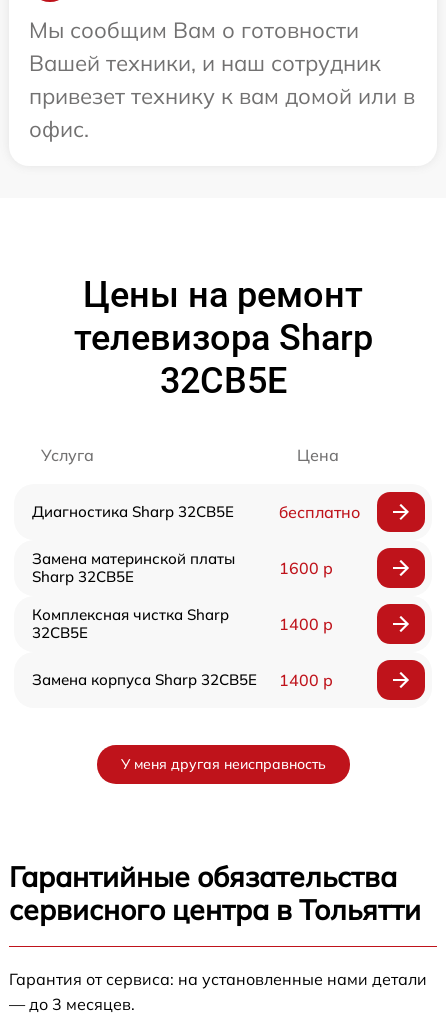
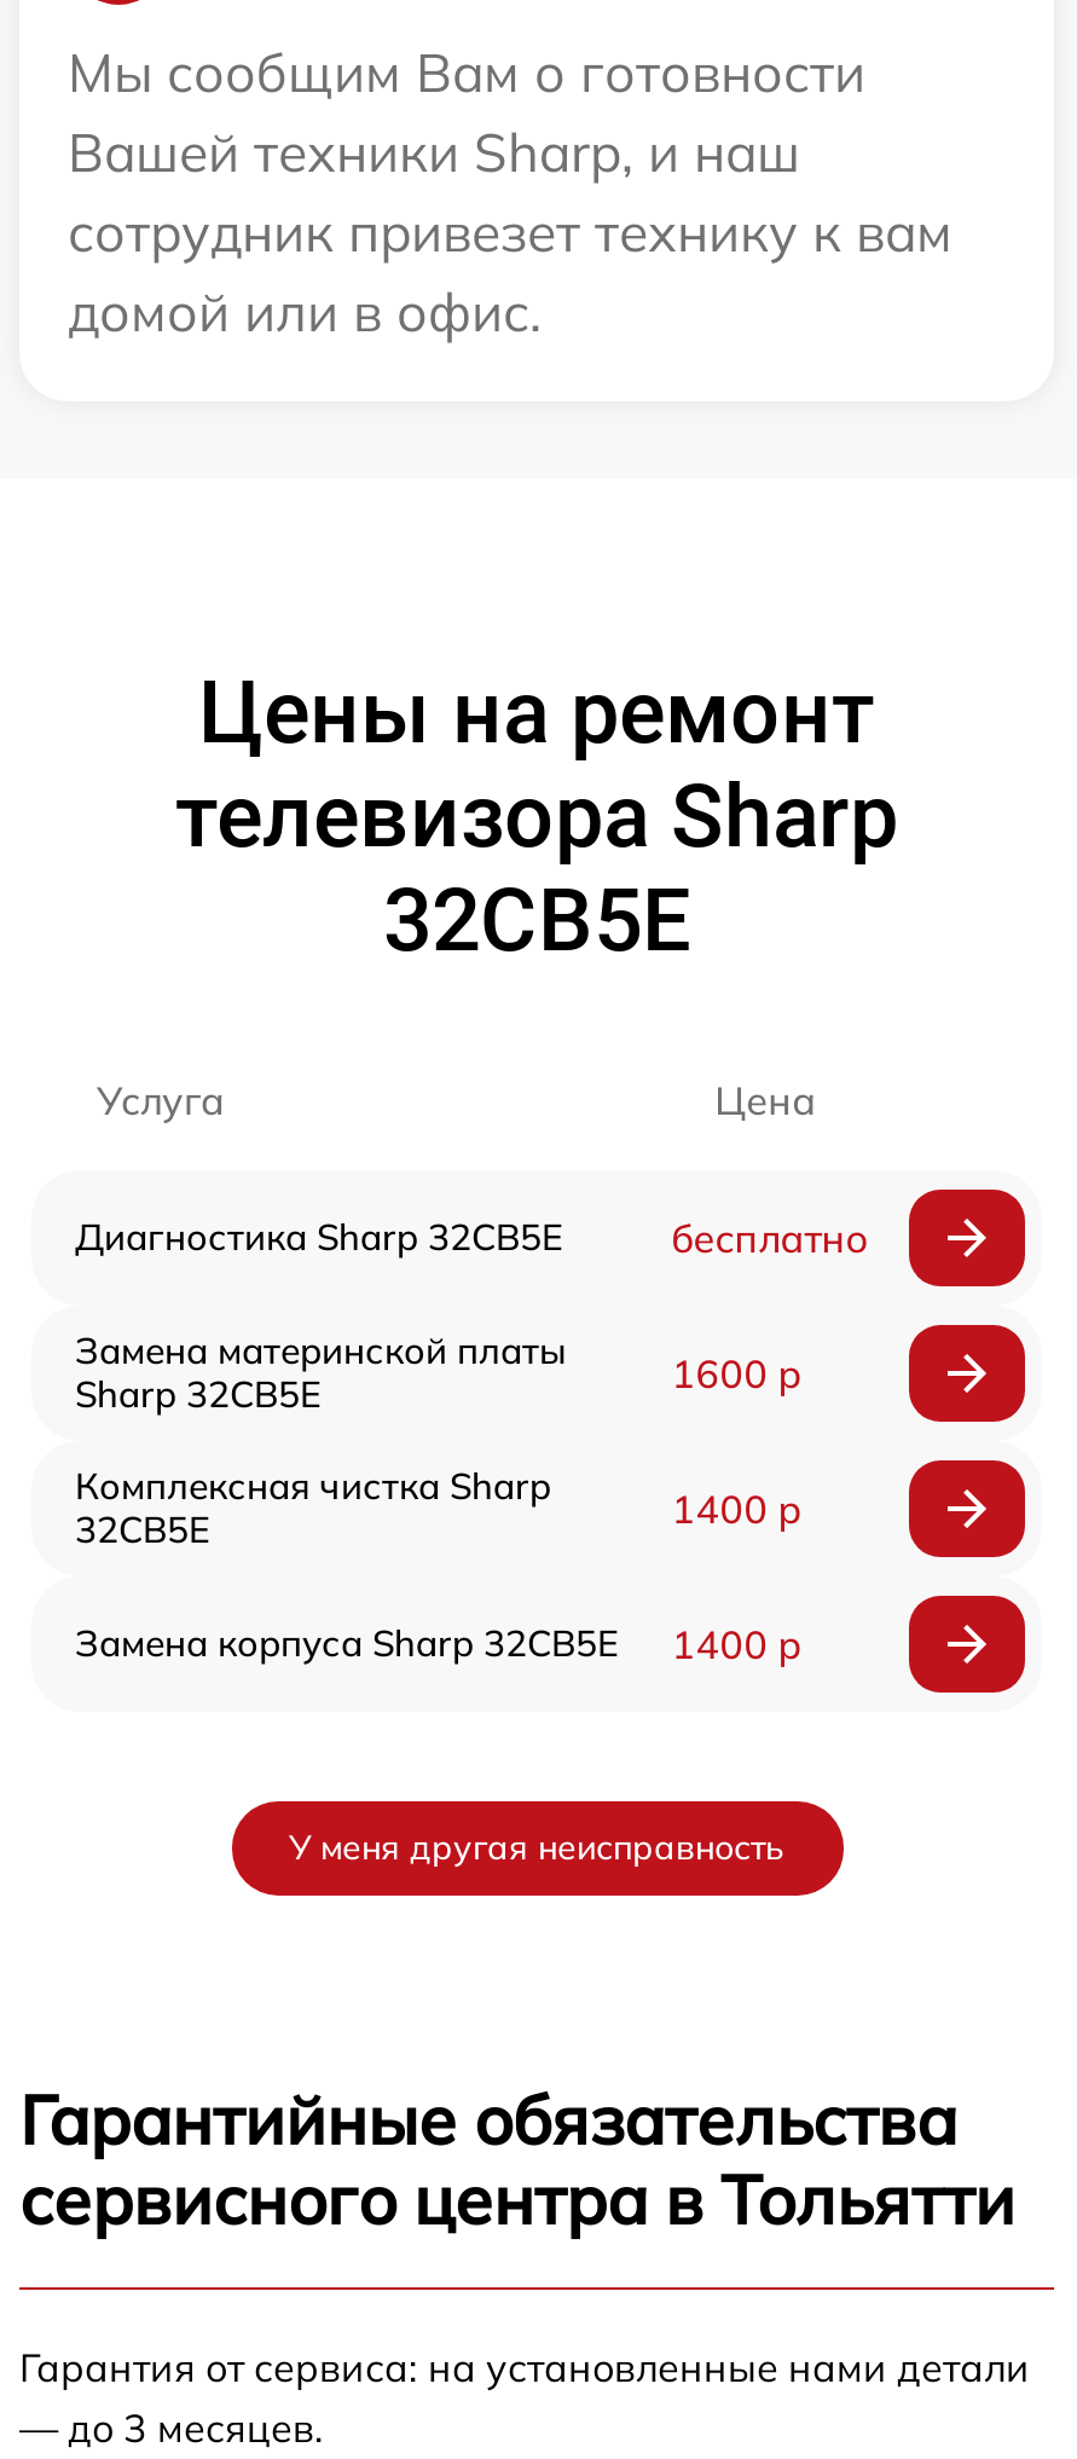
[29,49,415,143] Вашей техники, и наш сотрудник | привезет технику к вам домой или в | офис. -> [68,119,952,346] Вашей техники Sharp, и наш | сотрудник привезет технику к вам | домой или в офис.

